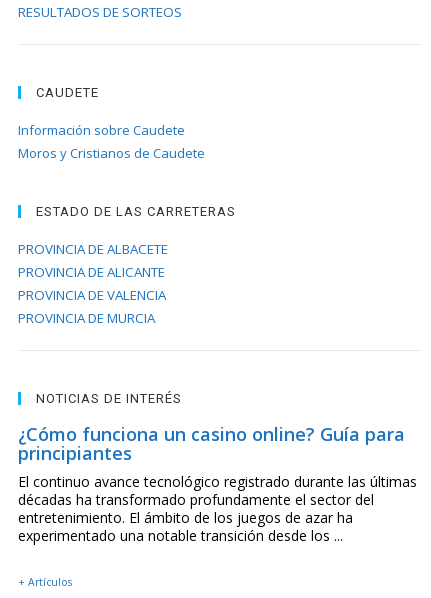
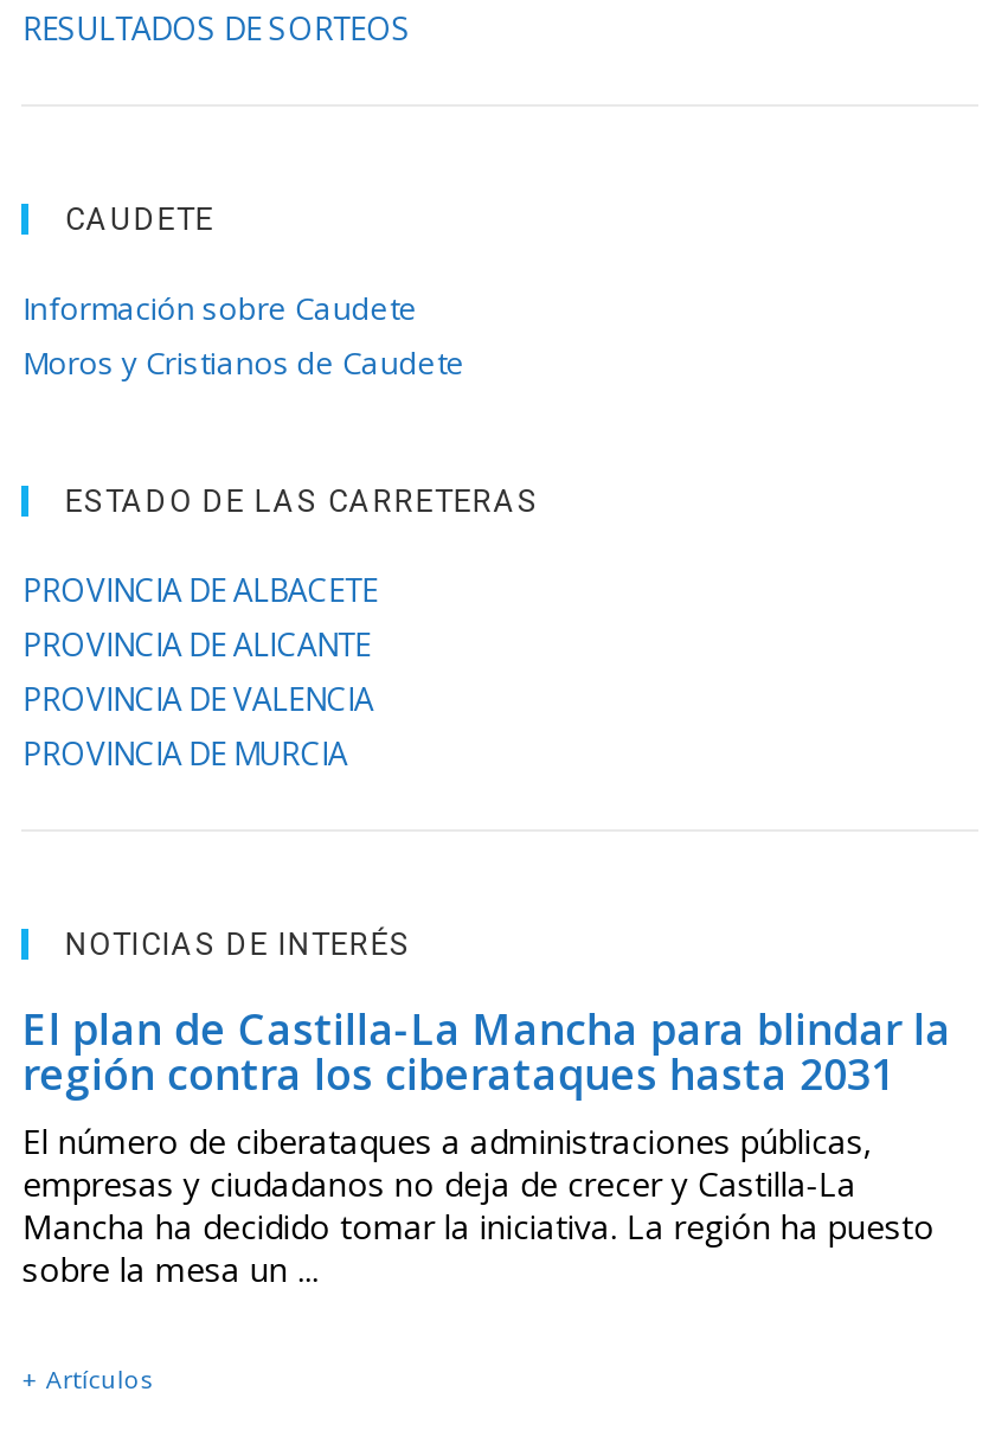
[18,422,417,545] ¿Cómo funciona un casino online? Guía para | principiantes | El continuo avance tecnológico registrado durante las últimas | décadas ha transformado profundamente el sector del | entretenimiento. El ámbito de los juegos de azar ha | experimentado una notable transición desde los ... -> [22,999,951,1291] El plan de Castilla-La Mancha para blindar la | región contra los ciberataques hasta 2031 | El número de ciberataques a administraciones públicas, | empresas y ciudadanos no deja de crecer y Castilla-La | Mancha ha decidido tomar la iniciativa. La región ha puesto | sobre la mesa un ...

